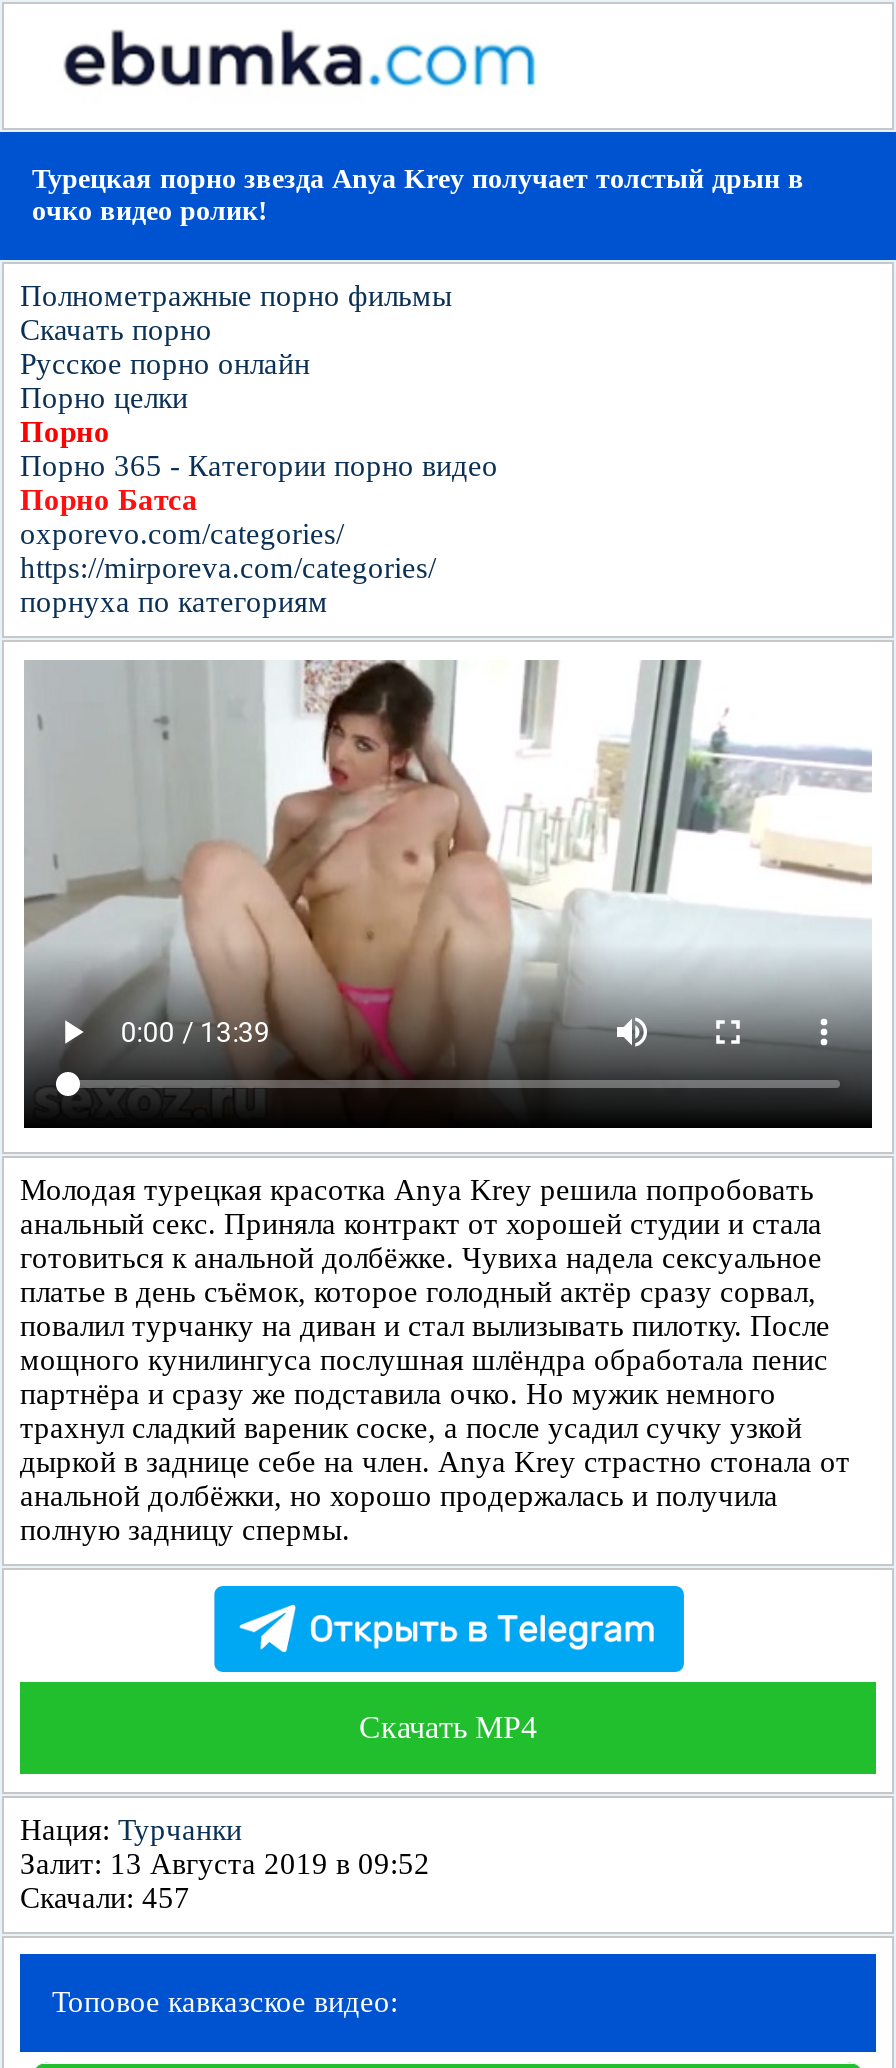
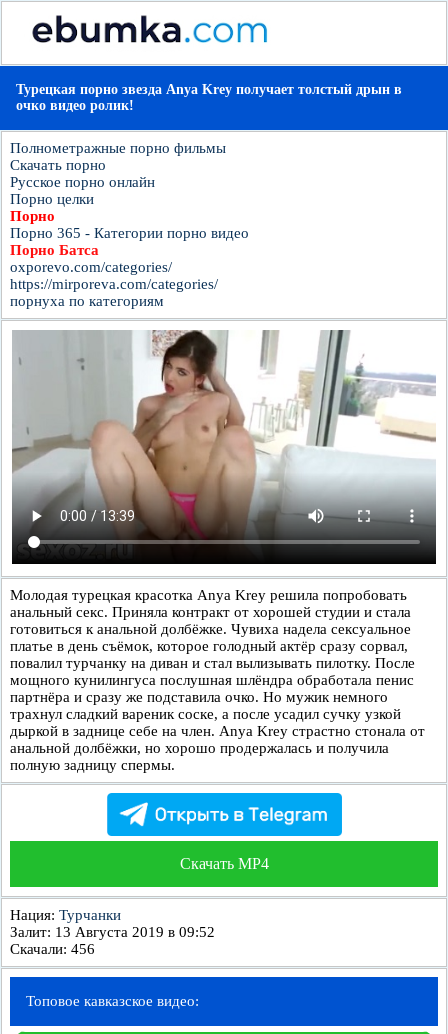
[20,1882,190,1914] Скачали: 457 -> [10,941,95,957] Скачали: 456

